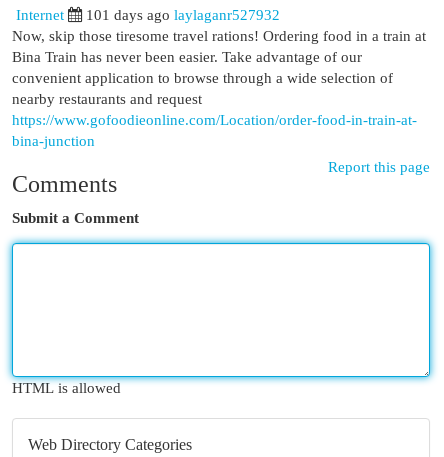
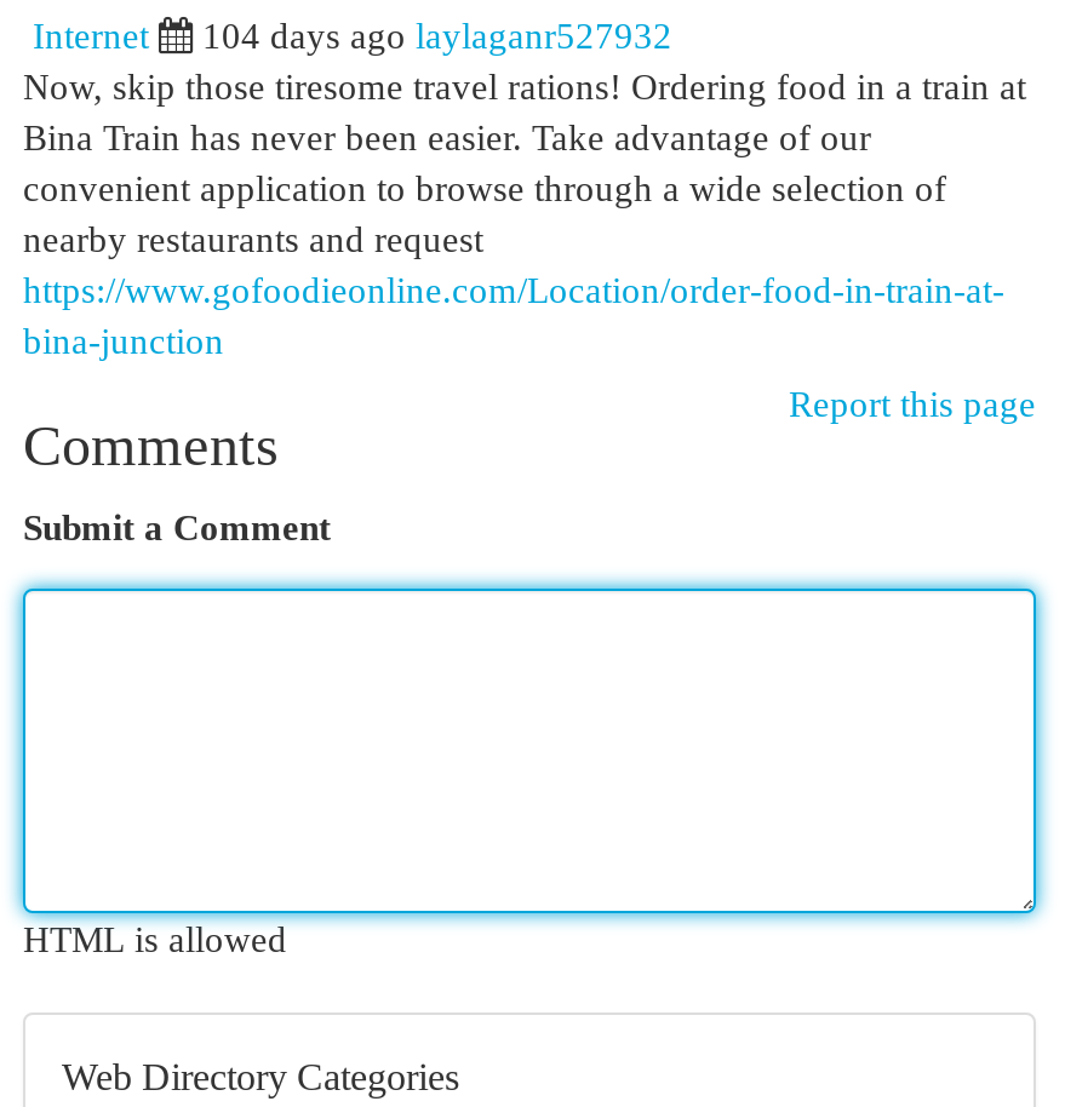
[86,6,280,23] 101 days ago laylaganr527932 -> [202,15,672,56] 104 days ago laylaganr527932

